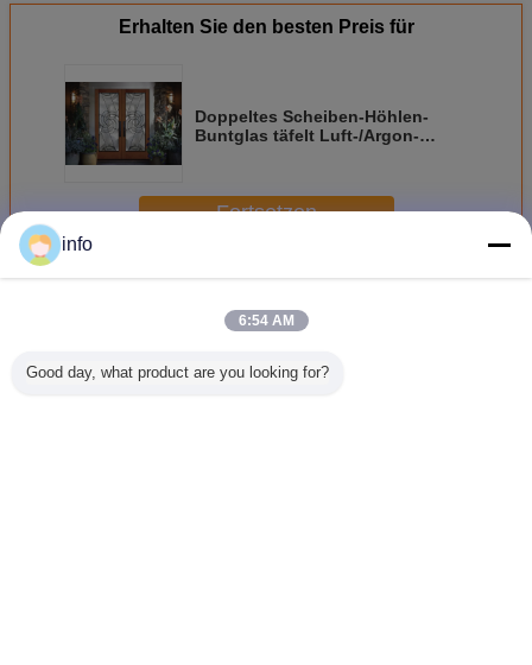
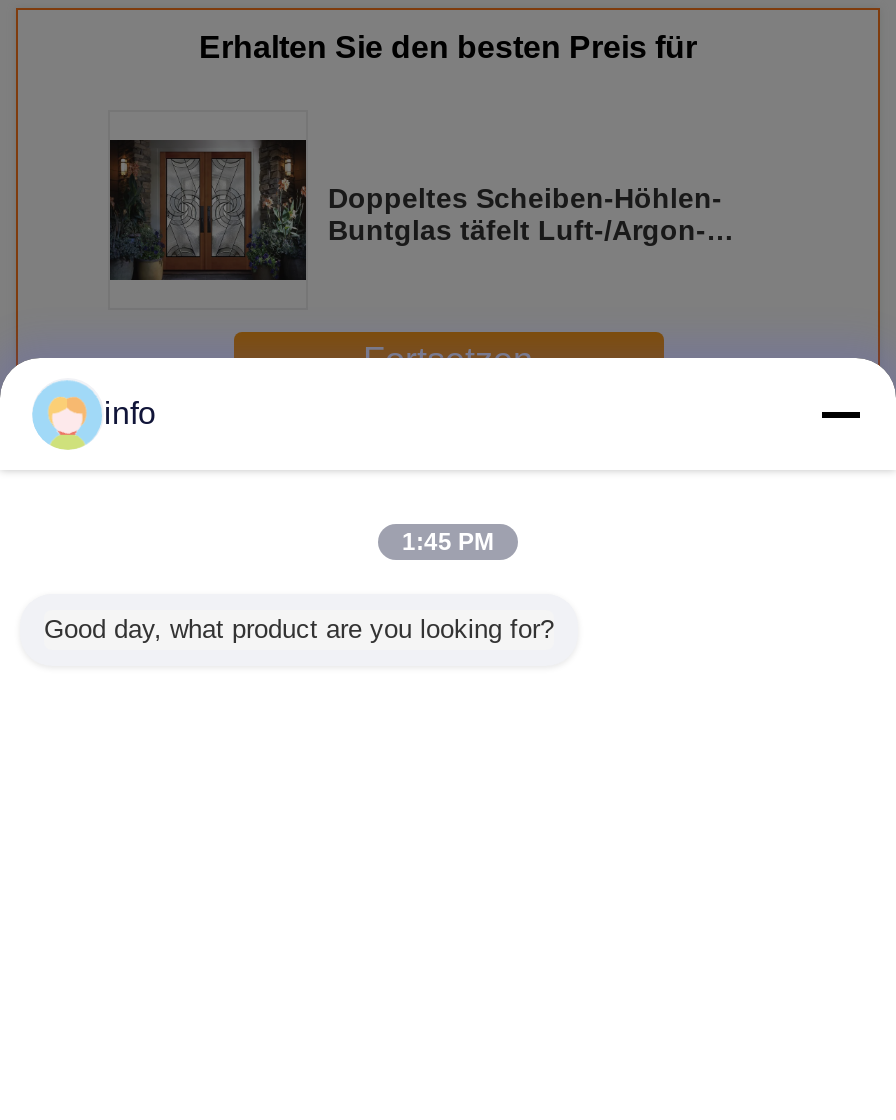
[238,312,294,329] 6:54 AM -> [402,528,494,556] 1:45 PM

